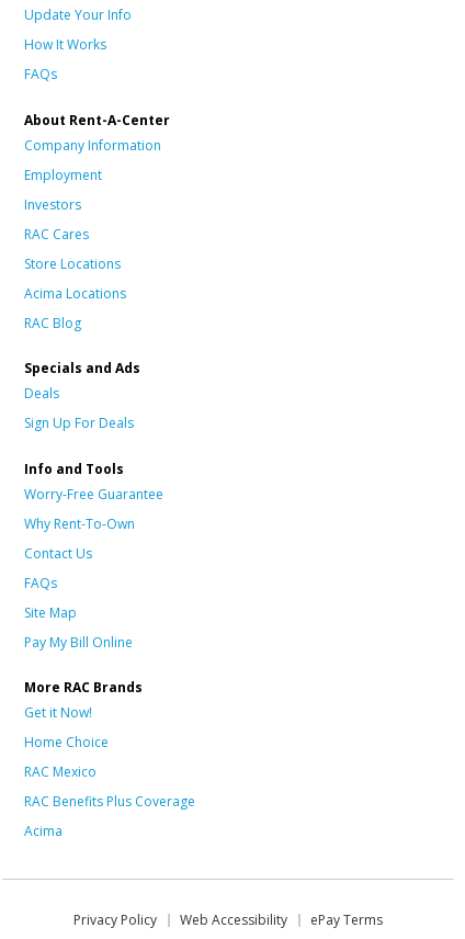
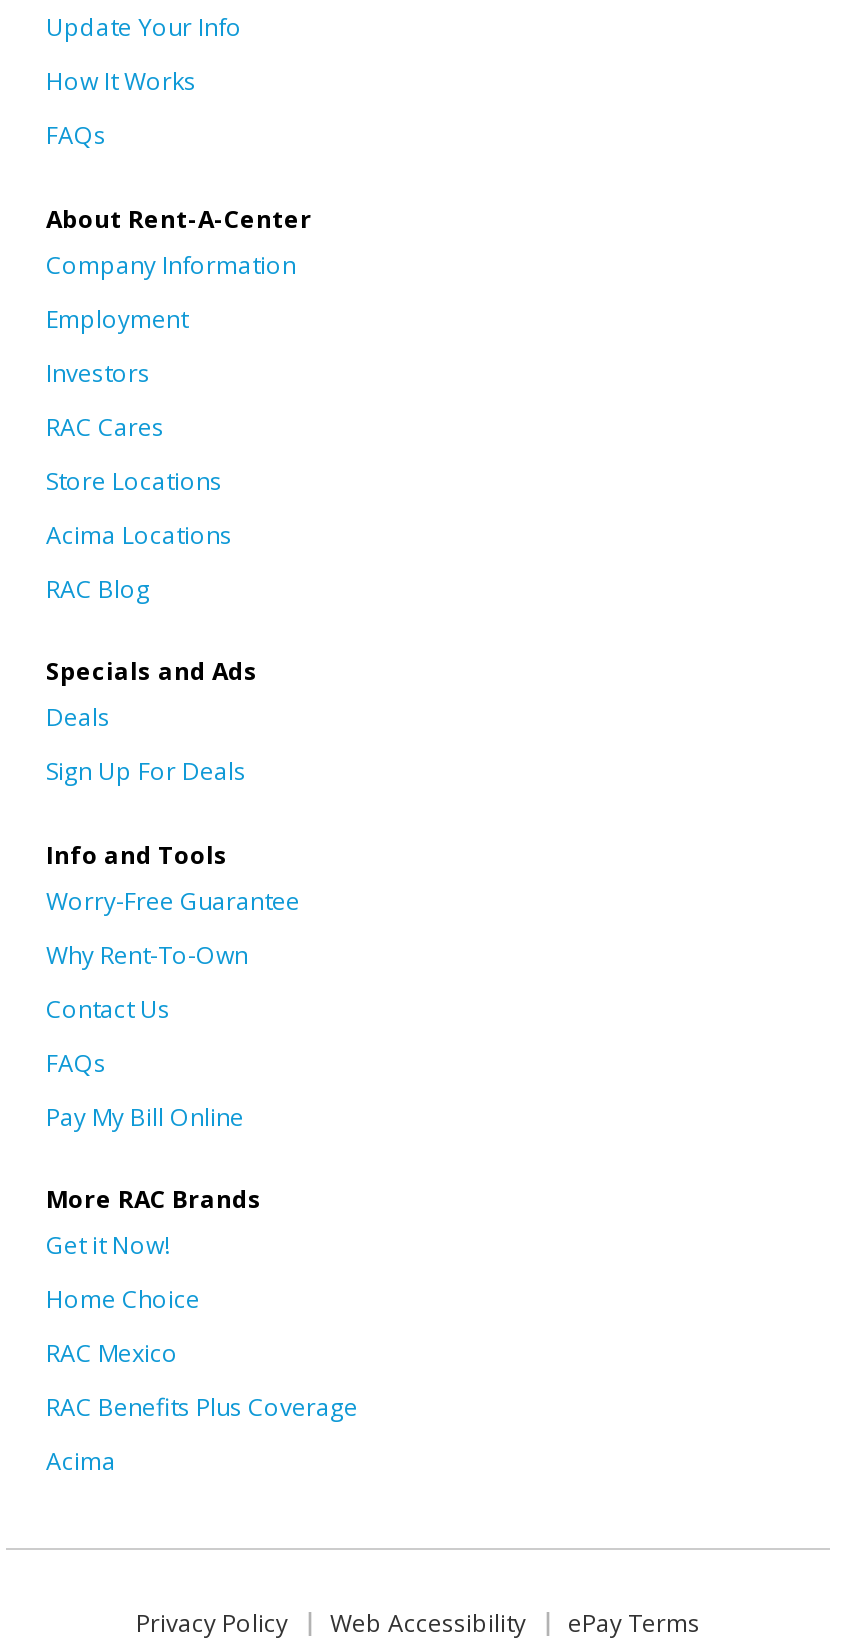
[24,604,77,622] Site Map -> none

